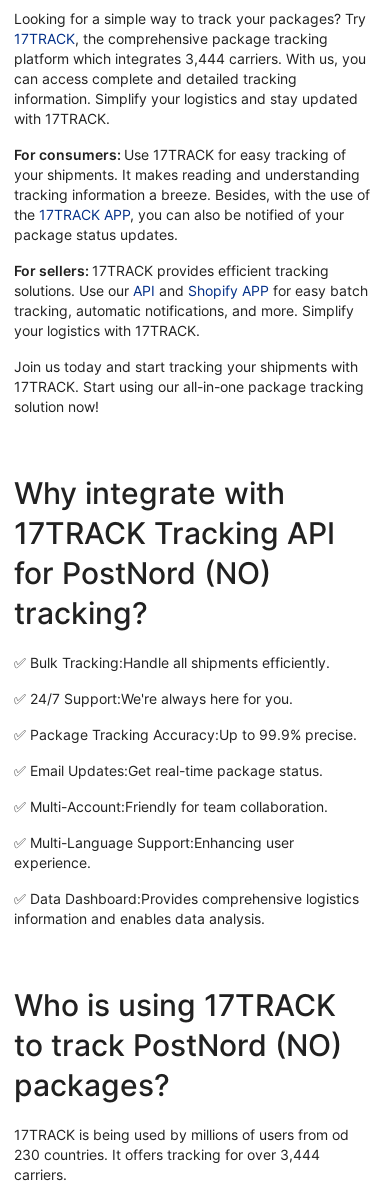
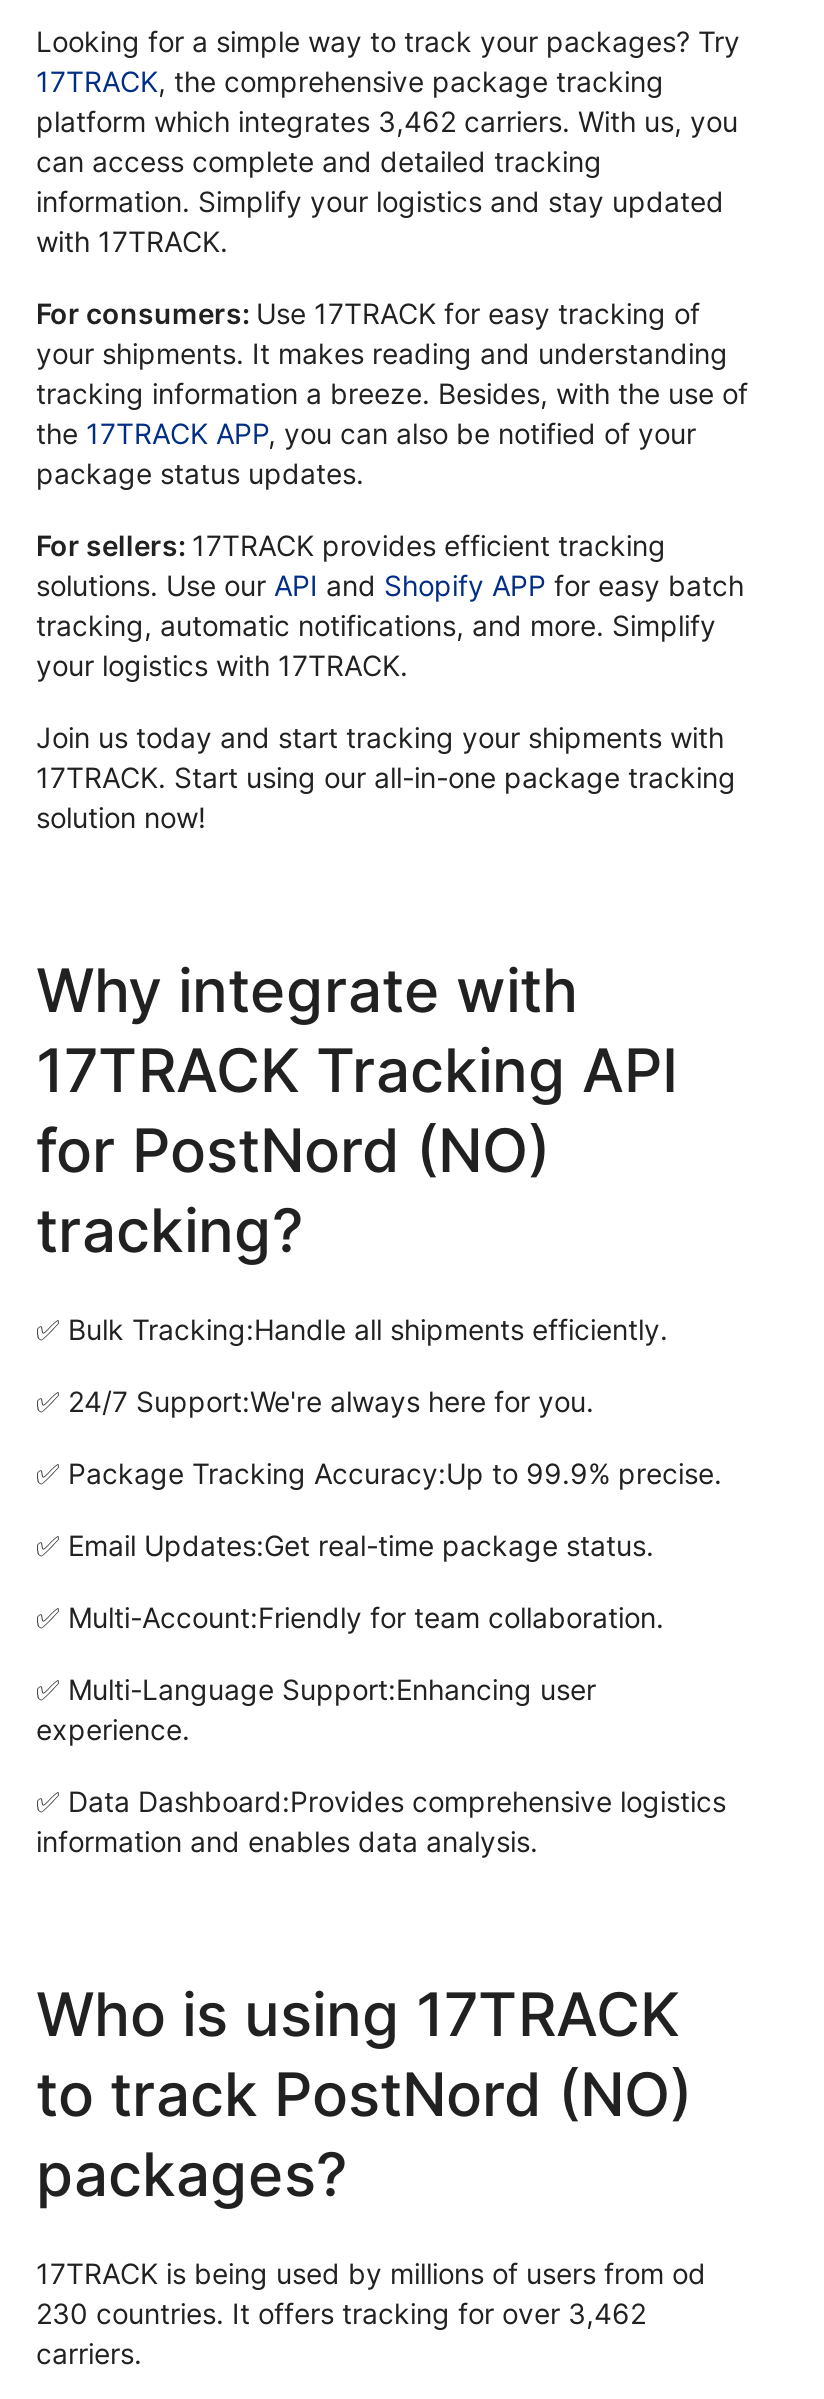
[14,50,366,67] platform which integrates 3,444 carriers. With us, you -> [36,105,738,139] platform which integrates 3,462 carriers. With us, you
[14,1146,320,1163] 230 countries. It offers tracking for over 3,444 -> [36,2297,646,2331] 230 countries. It offers tracking for over 3,462

